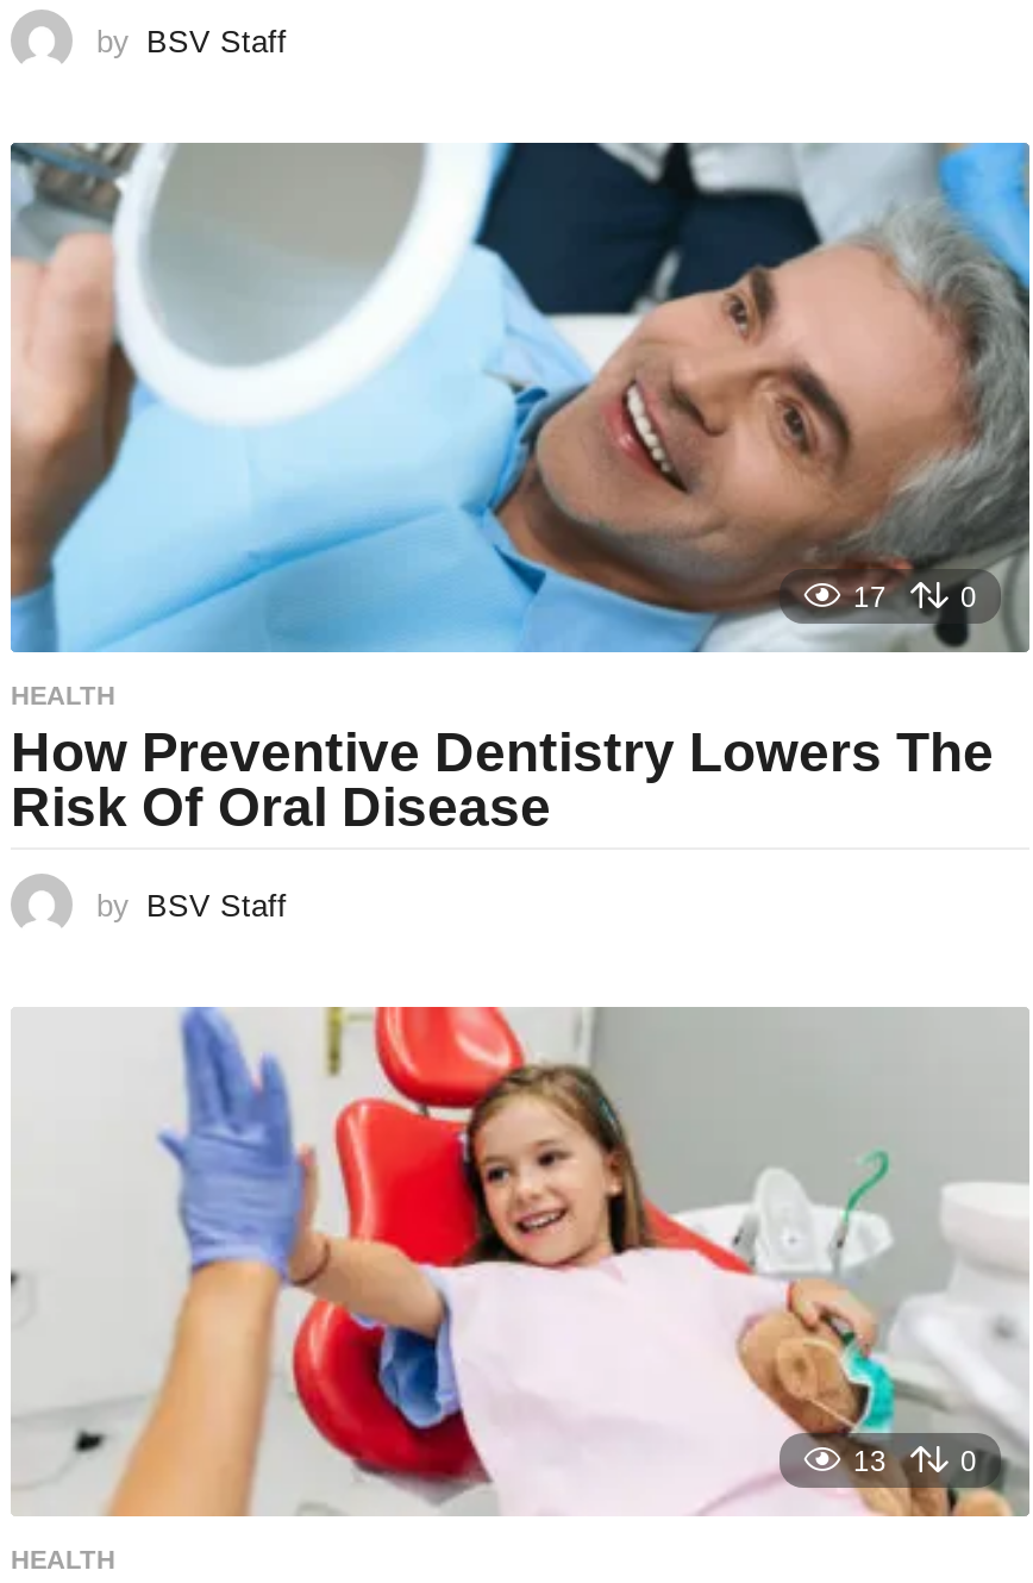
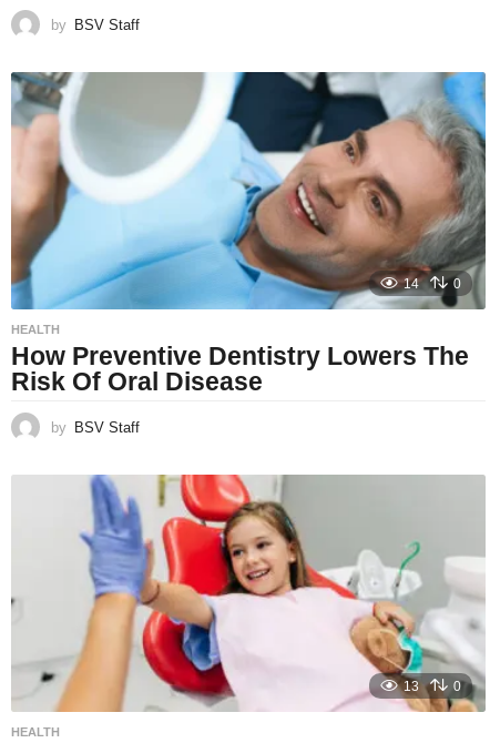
[853,580,887,613] 17 -> [404,276,419,291] 14

